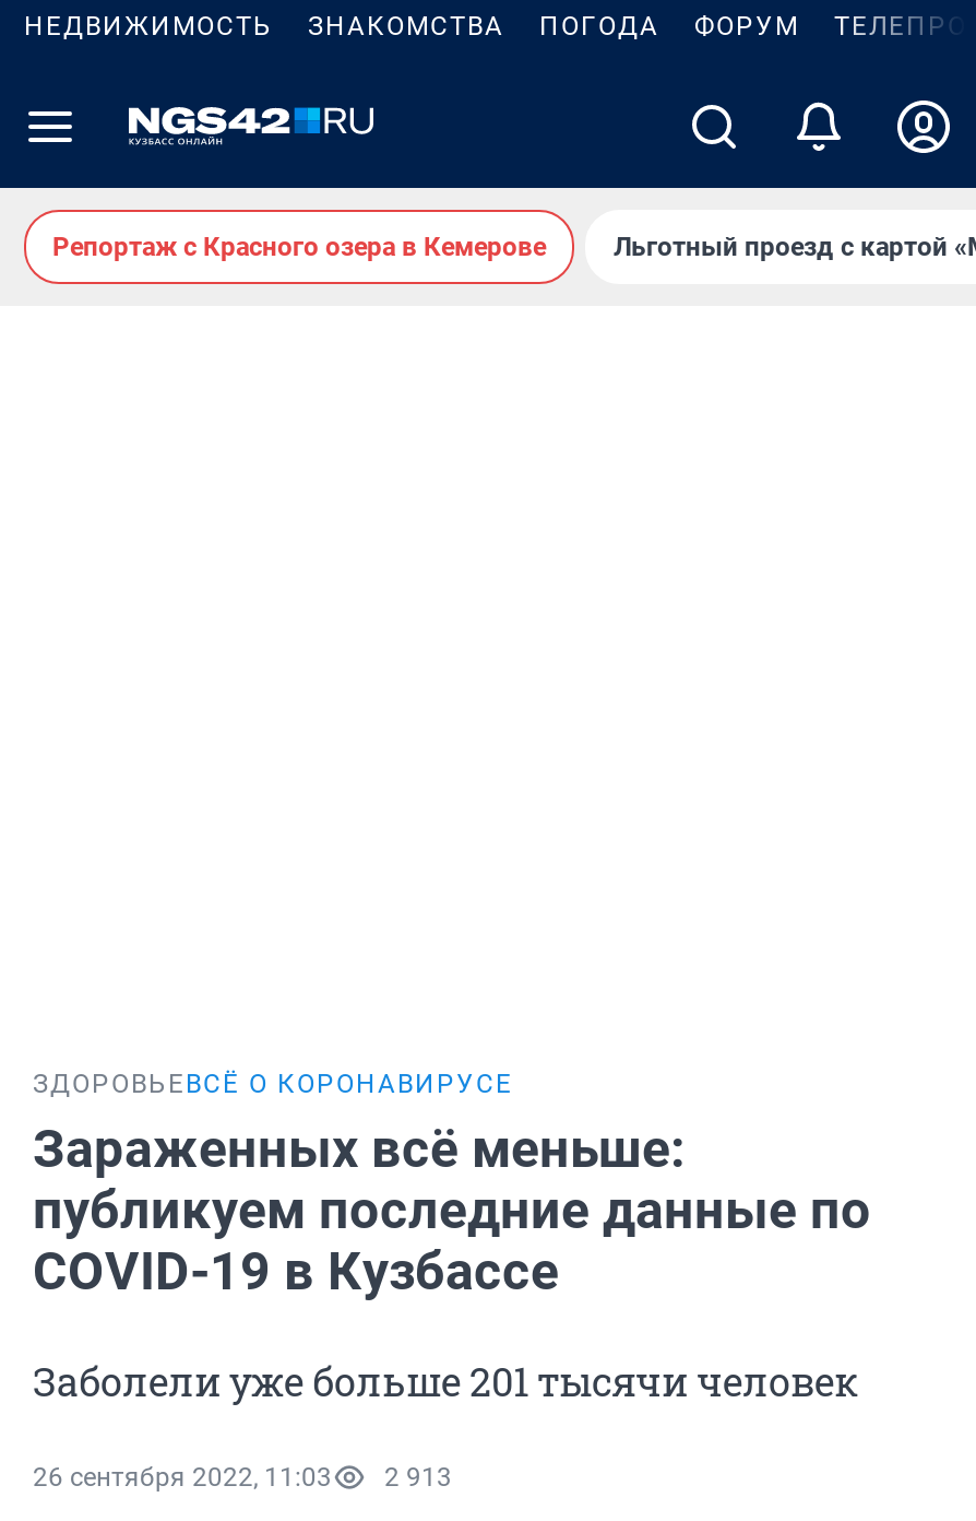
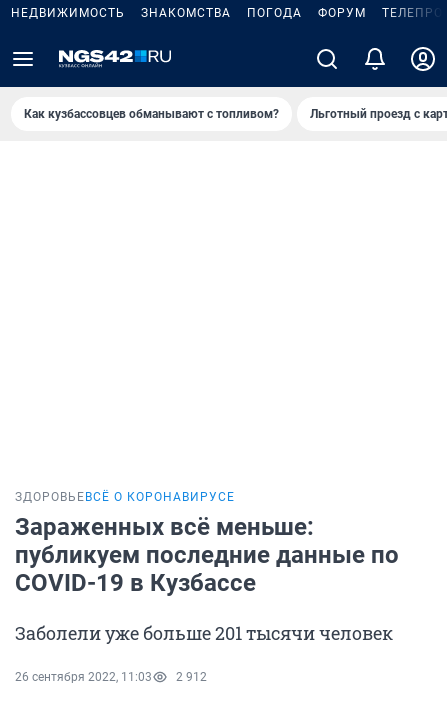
[52,232,546,262] Репортаж с Красного озера в Кемерове -> [24,107,279,121] Как кузбассовцев обманывают с топливом?
[33,1462,452,1493] 26 сентября 2022, 11:03 2 913 -> [15,670,207,684] 26 сентября 2022, 11:03 2 912

